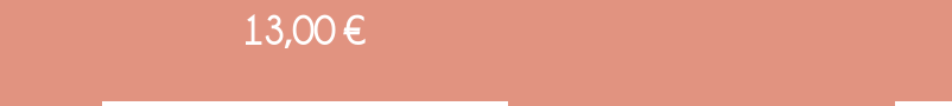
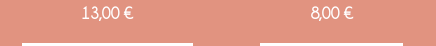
none -> [309,5,352,22] 8,00 €

